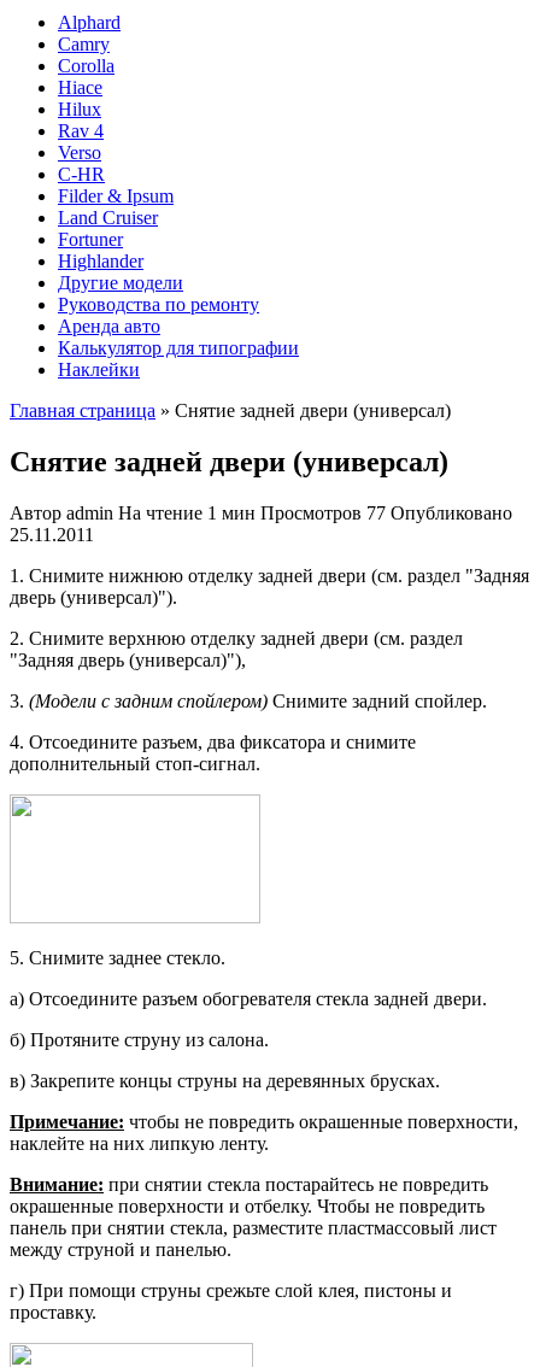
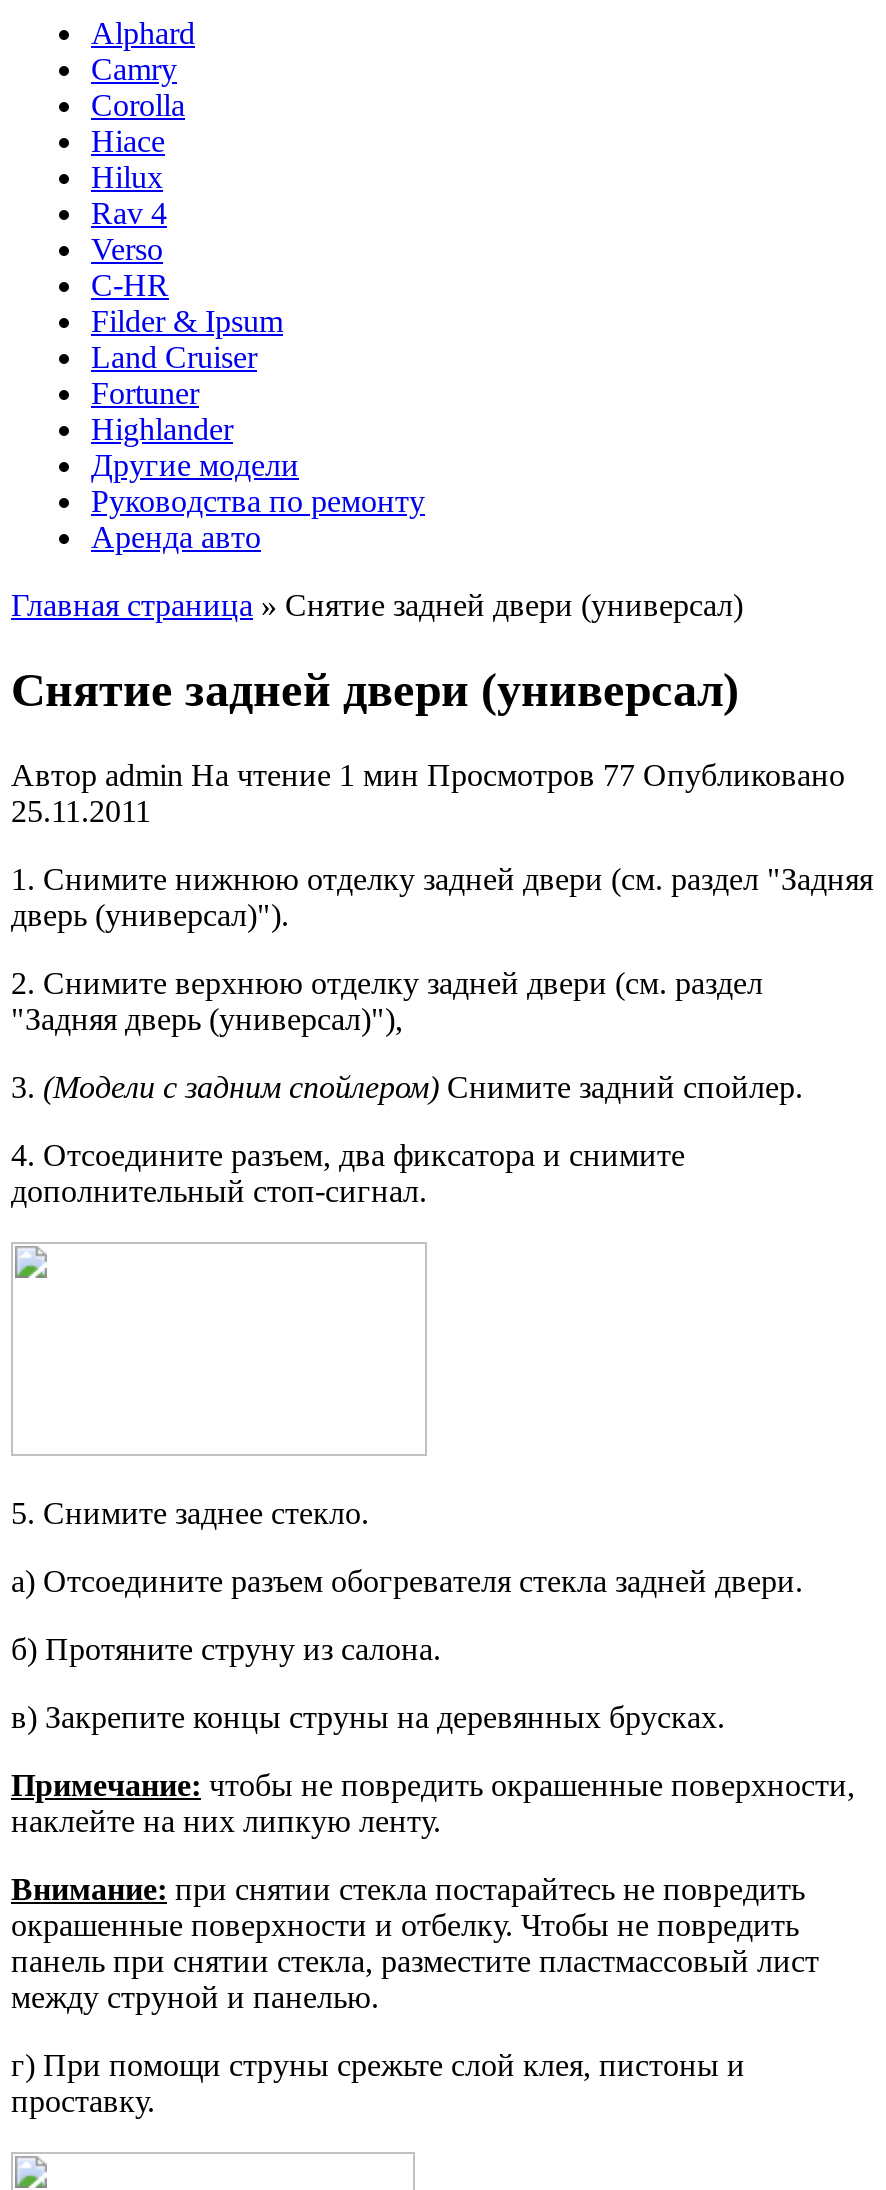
[58,338,299,380] Калькулятор для типографии | Наклейки -> none

